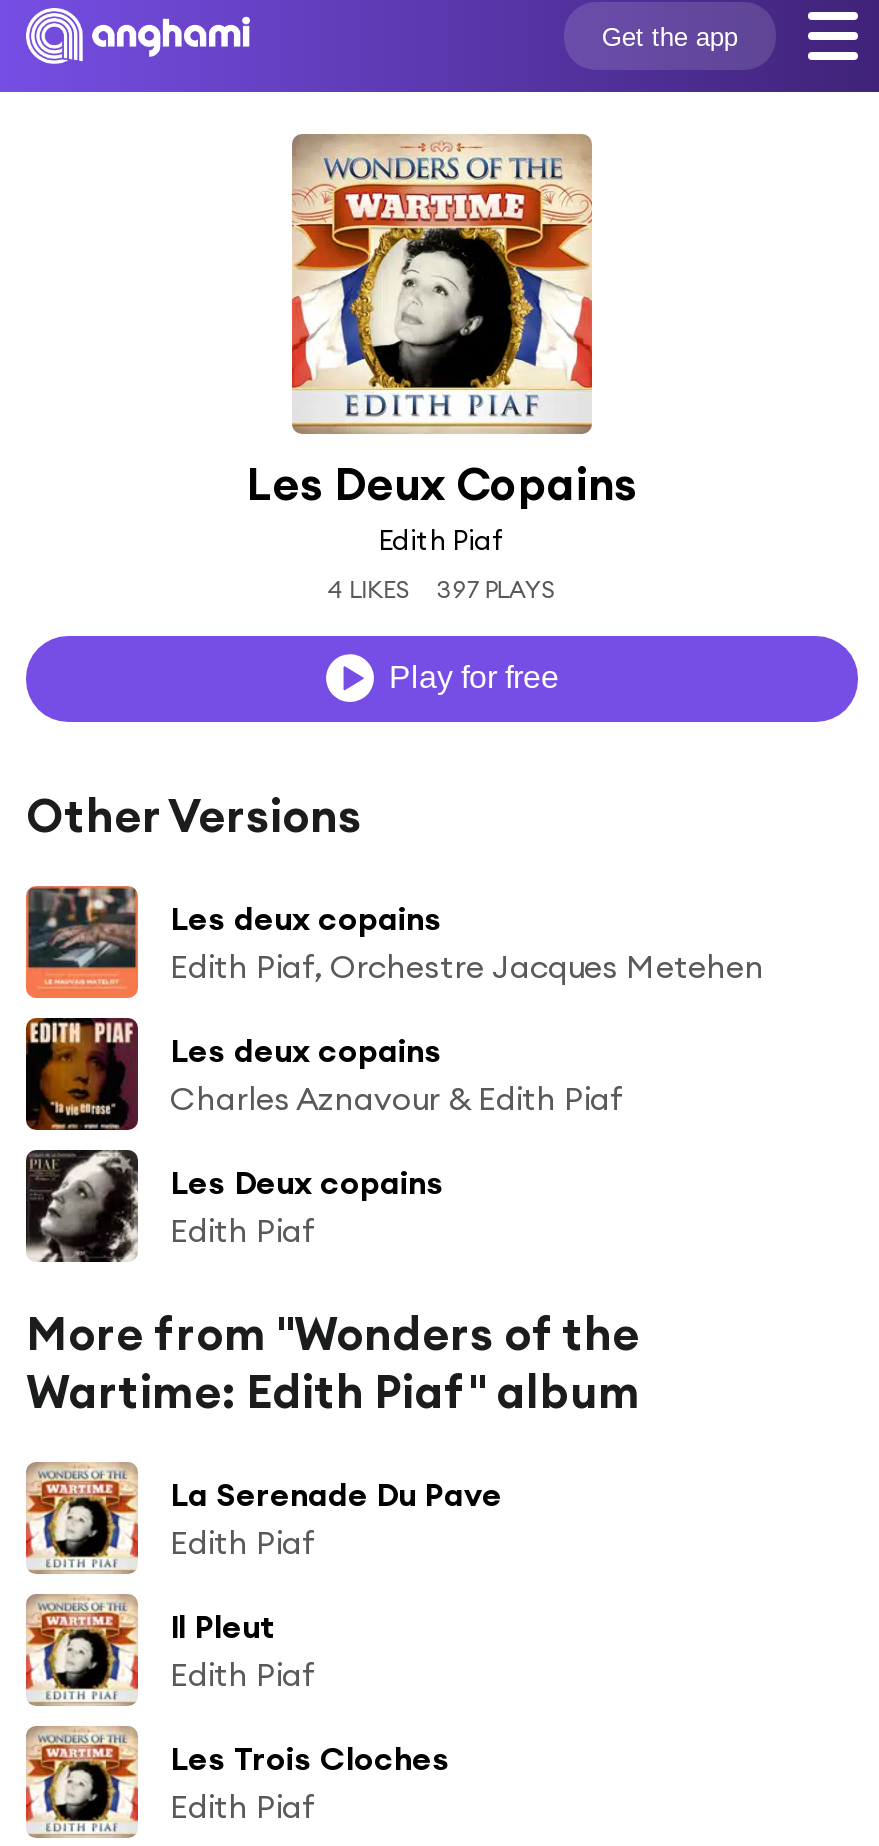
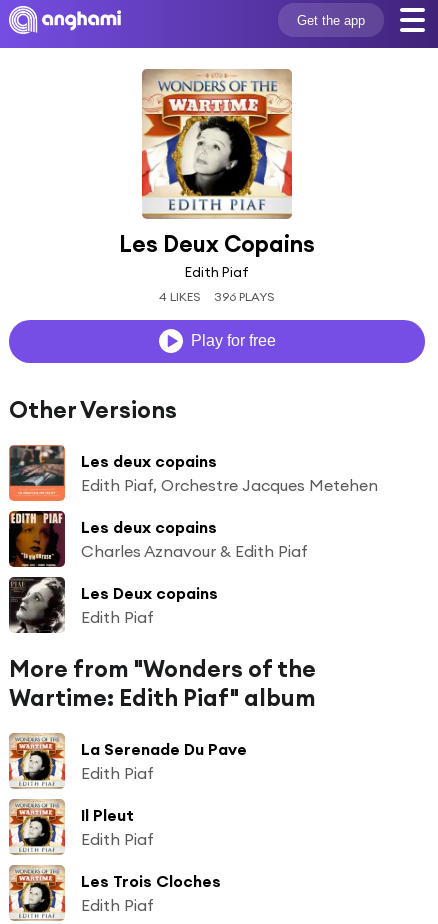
[327,574,557,604] 4 LIKES 397 PLAYS -> [159,289,275,304] 4 LIKES 396 PLAYS

